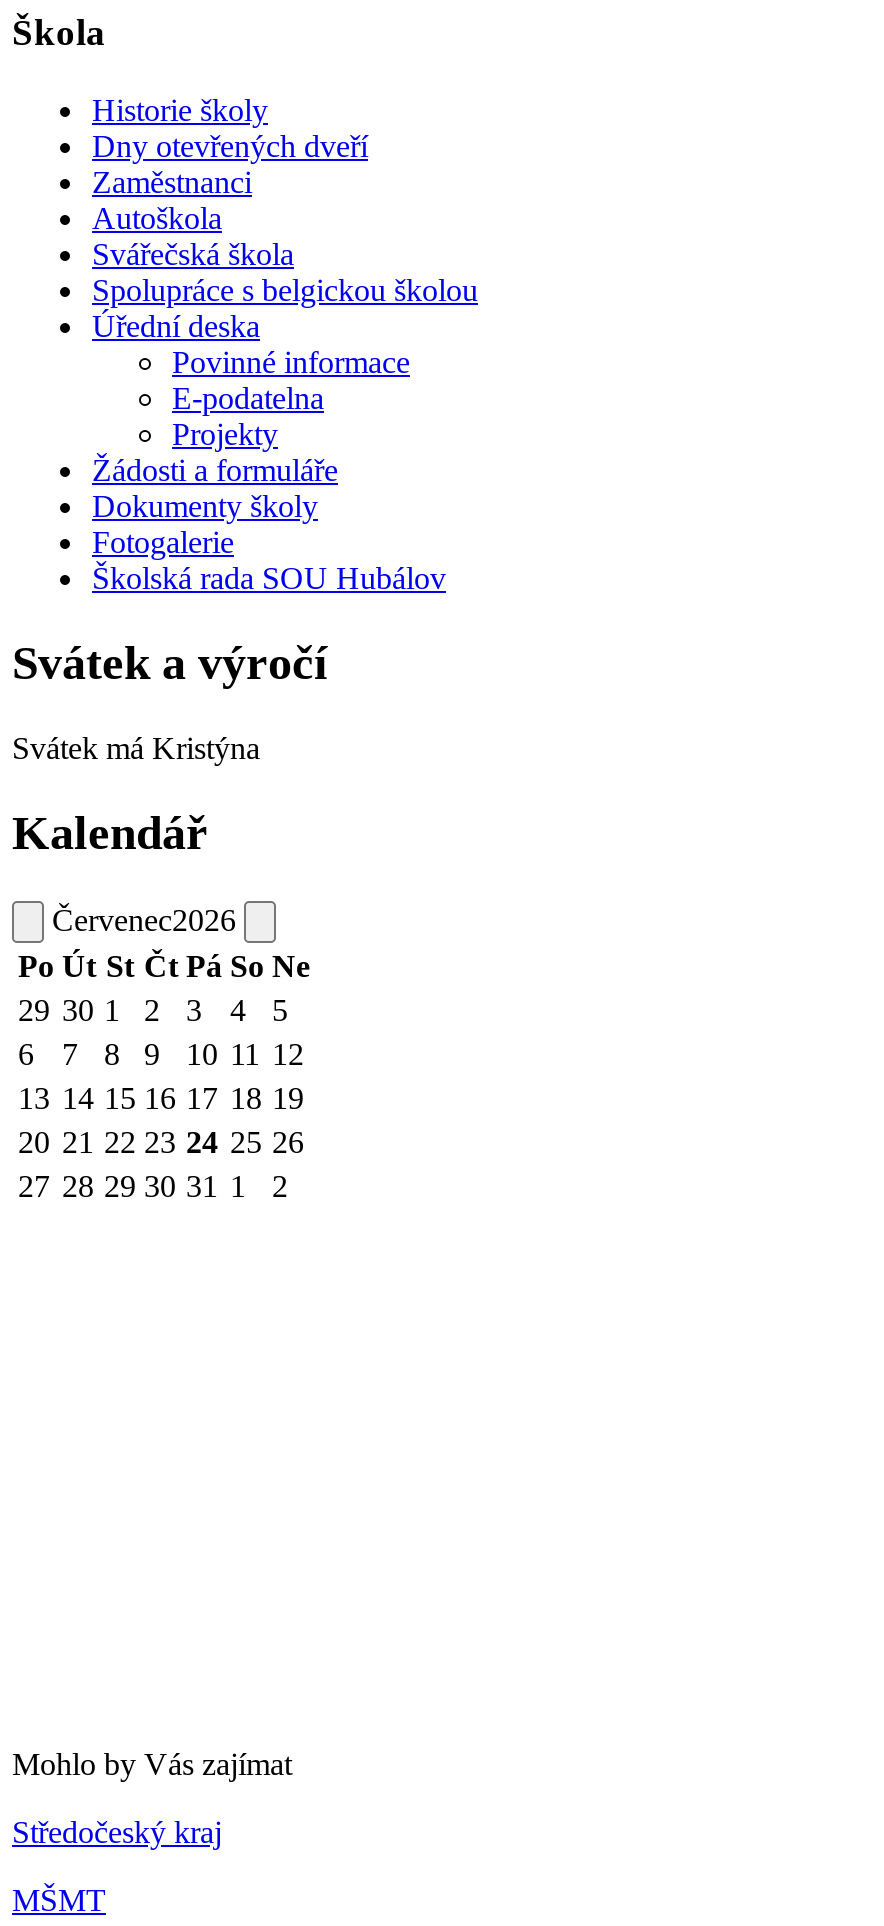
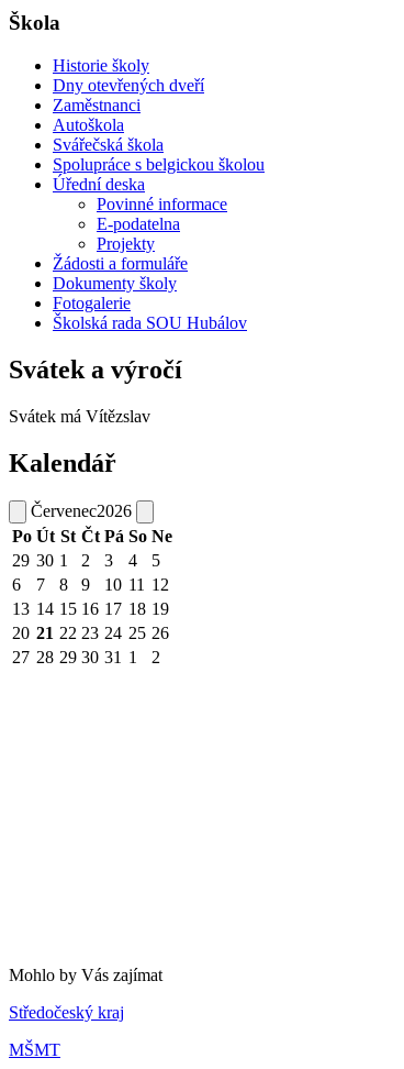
[12,731,260,765] Svátek má Kristýna -> [9,407,150,425] Svátek má Vítězslav

